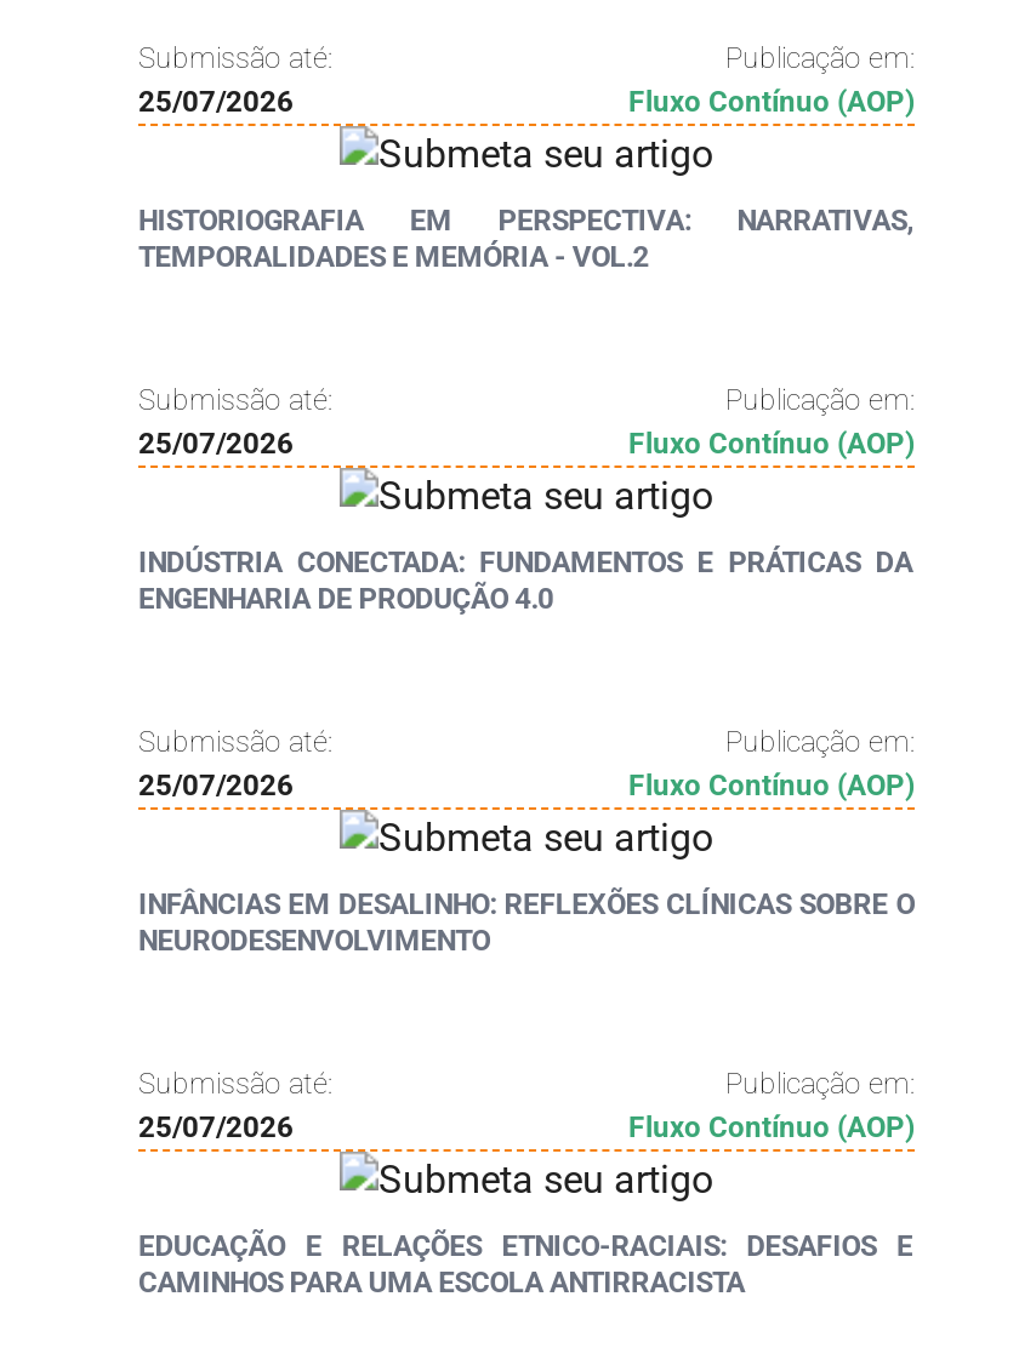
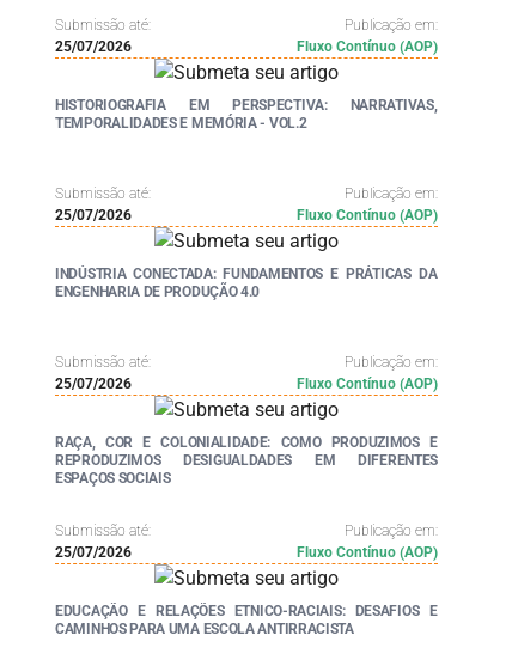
[138,887,915,958] INFÂNCIAS EM DESALINHO: REFLEXÕES CLÍNICAS SOBRE O | NEURODESENVOLVIMENTO -> [55,434,438,487] RAÇA, COR E COLONIALIDADE: COMO PRODUZIMOS E | REPRODUZIMOS DESIGUALDADES EM DIFERENTES | ESPAÇOS SOCIAIS

